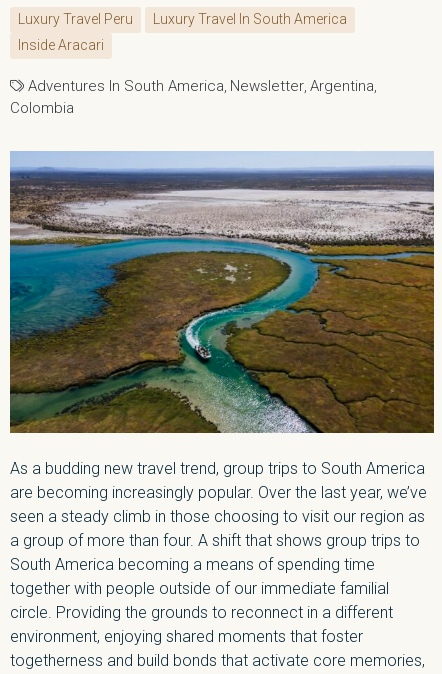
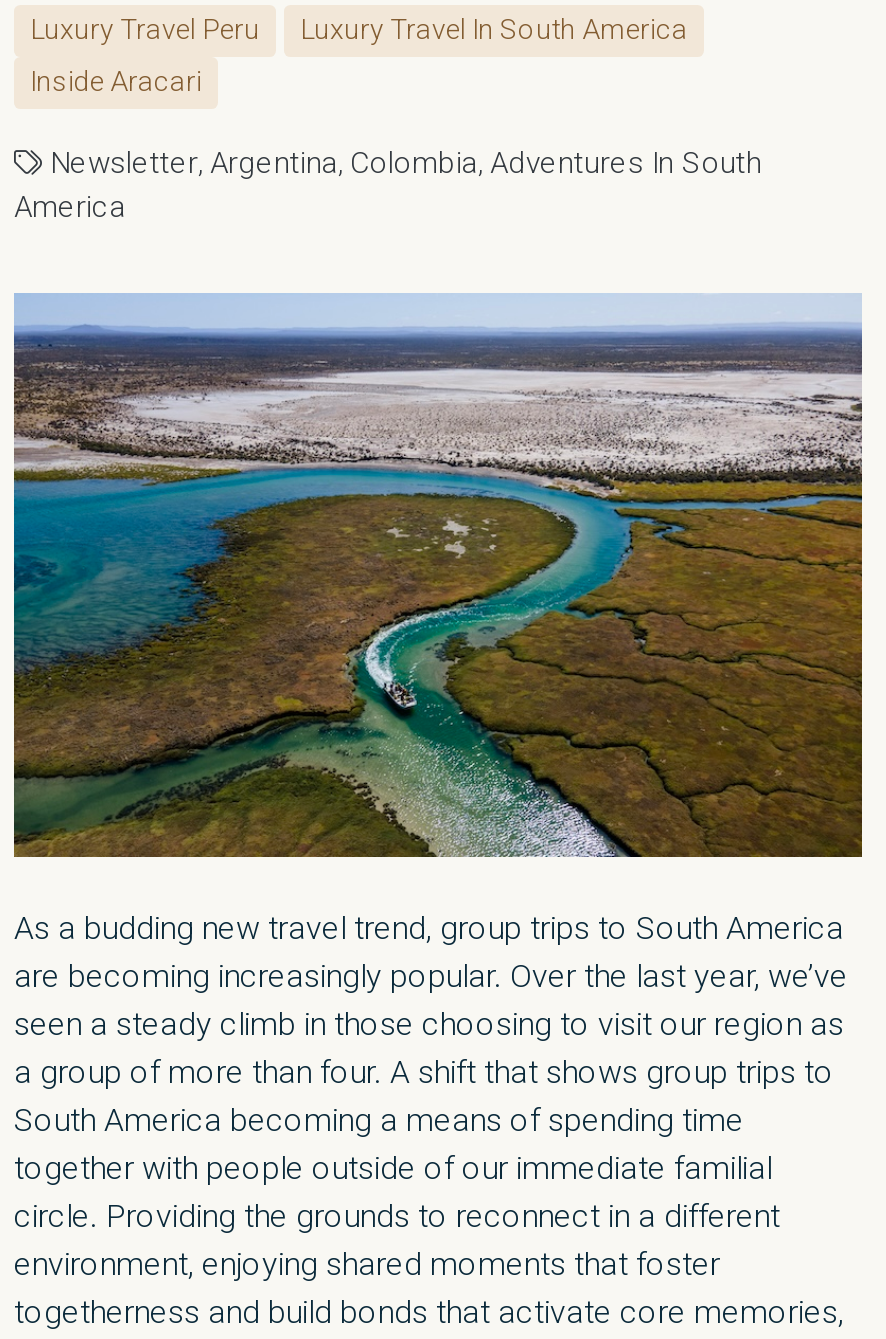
[10,77,377,117] Adventures In South America, Newsletter, Argentina, | Colombia -> [14,144,762,224] Newsletter, Argentina, Colombia, Adventures In South | America

